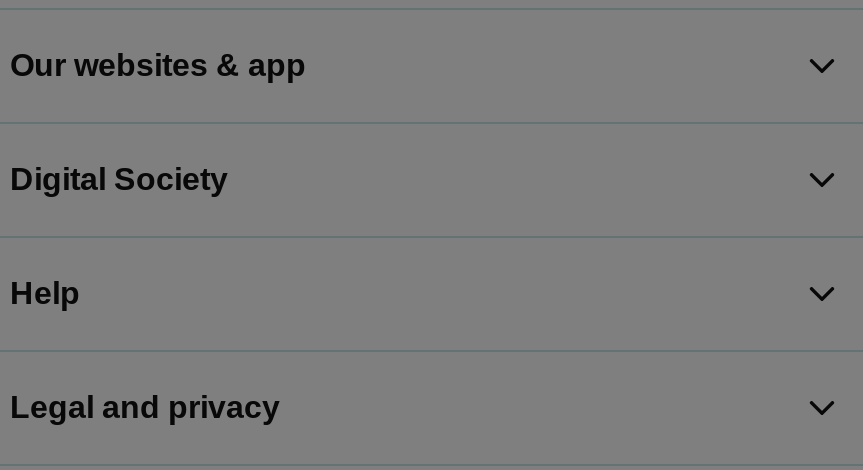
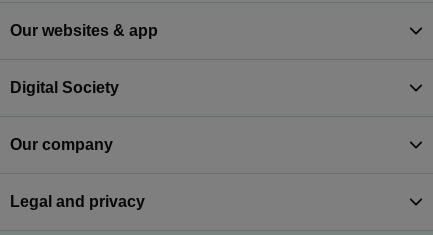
[10,276,80,310] Help -> [10,136,113,153] Our company

